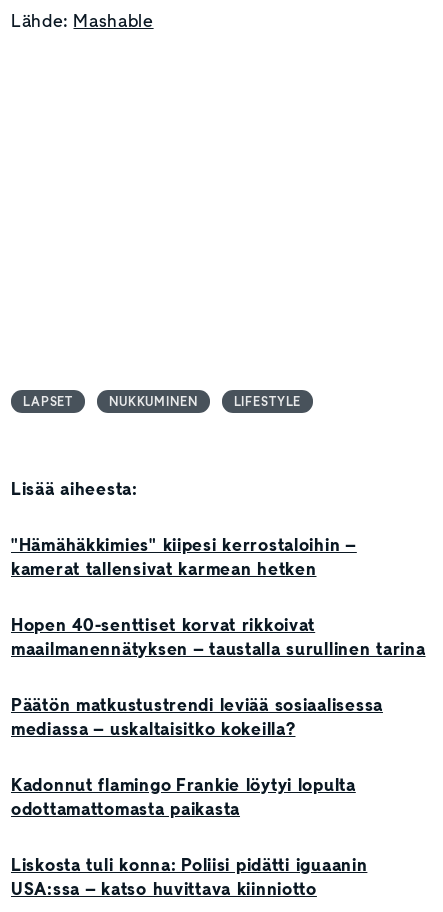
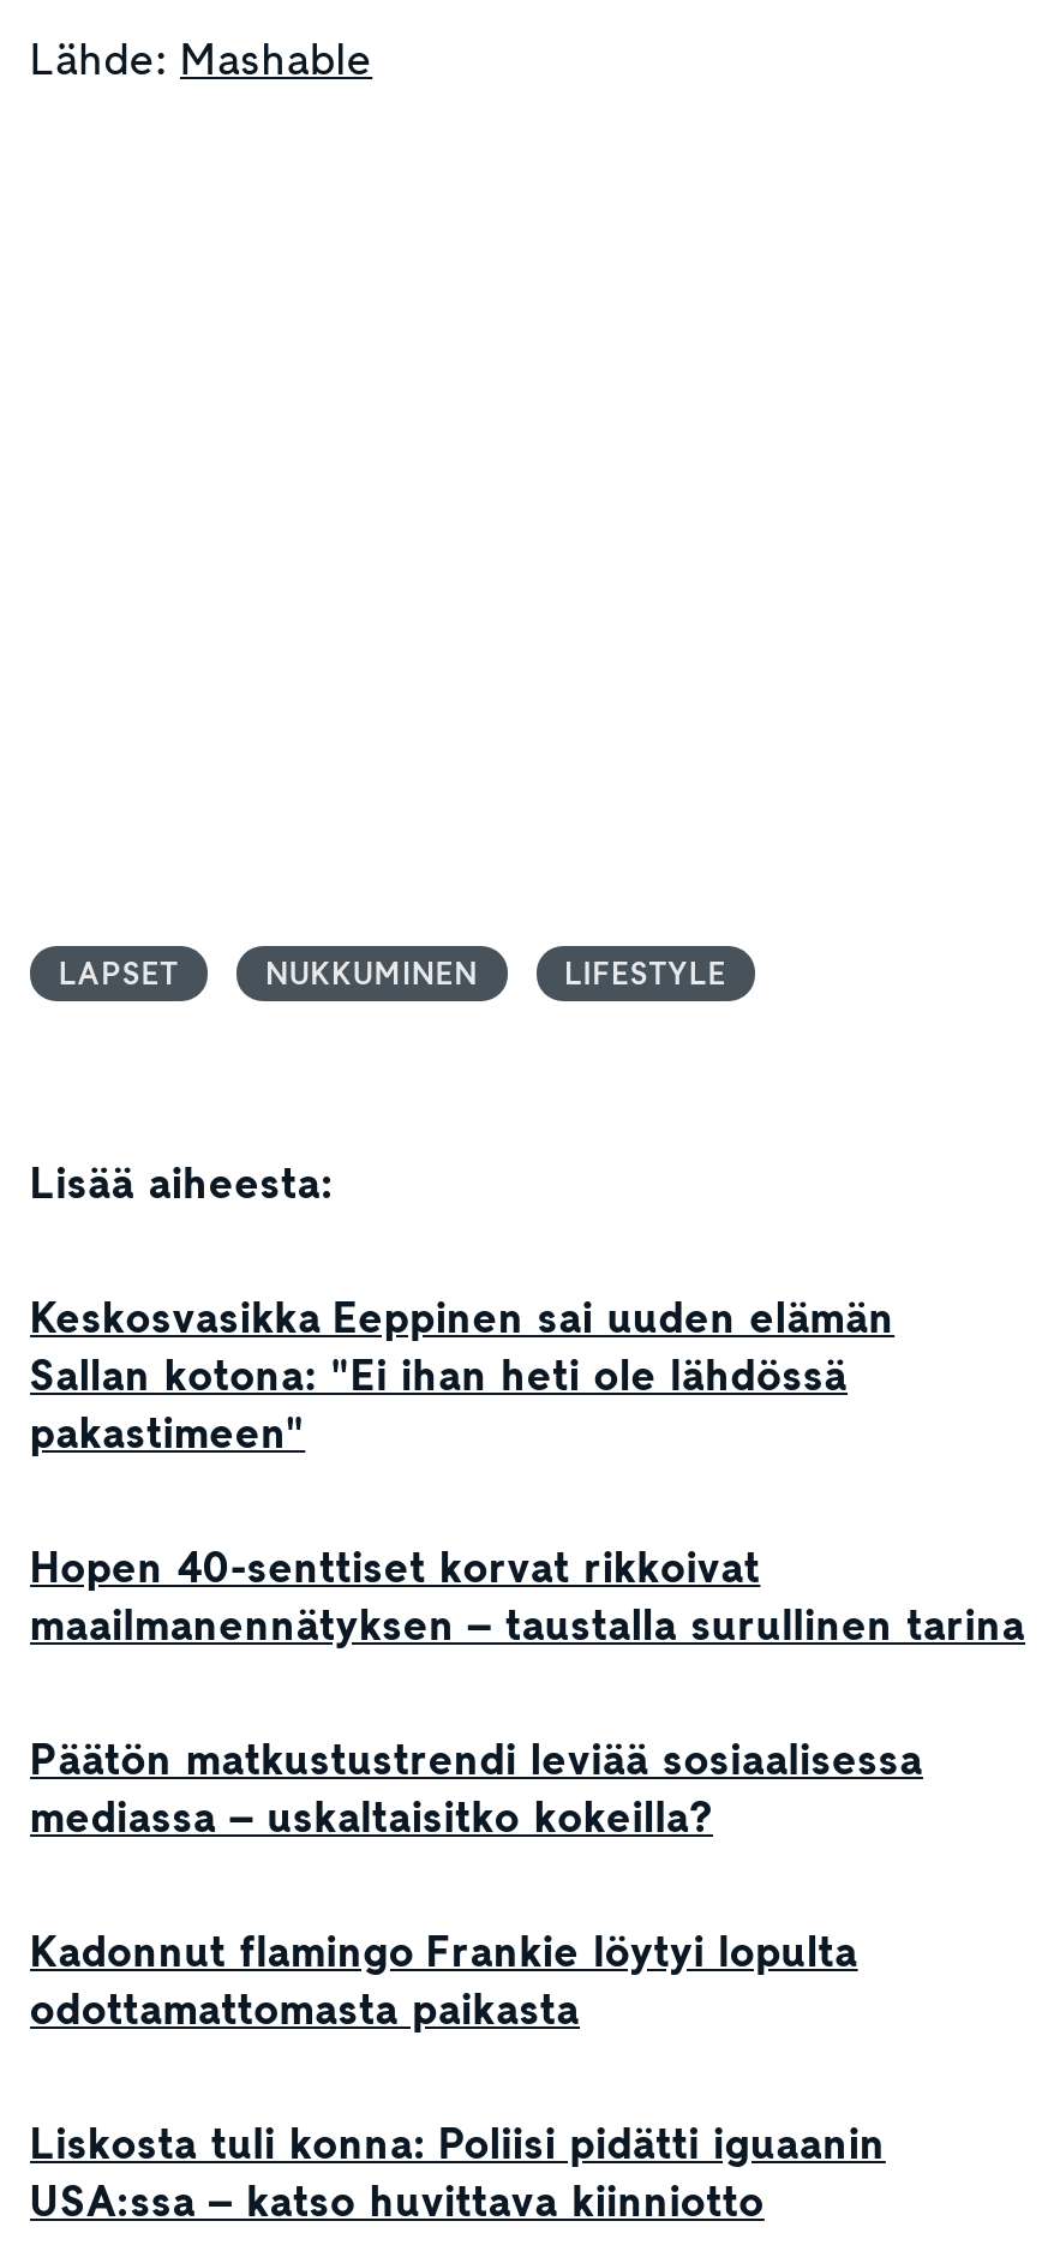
[11,533,357,581] "Hämähäkkimies" kiipesi kerrostaloihin – | kamerat tallensivat karmean hetken -> [30,1289,895,1462] Keskosvasikka Eeppinen sai uuden elämän | Sallan kotona: "Ei ihan heti ole lähdössä | pakastimeen"

